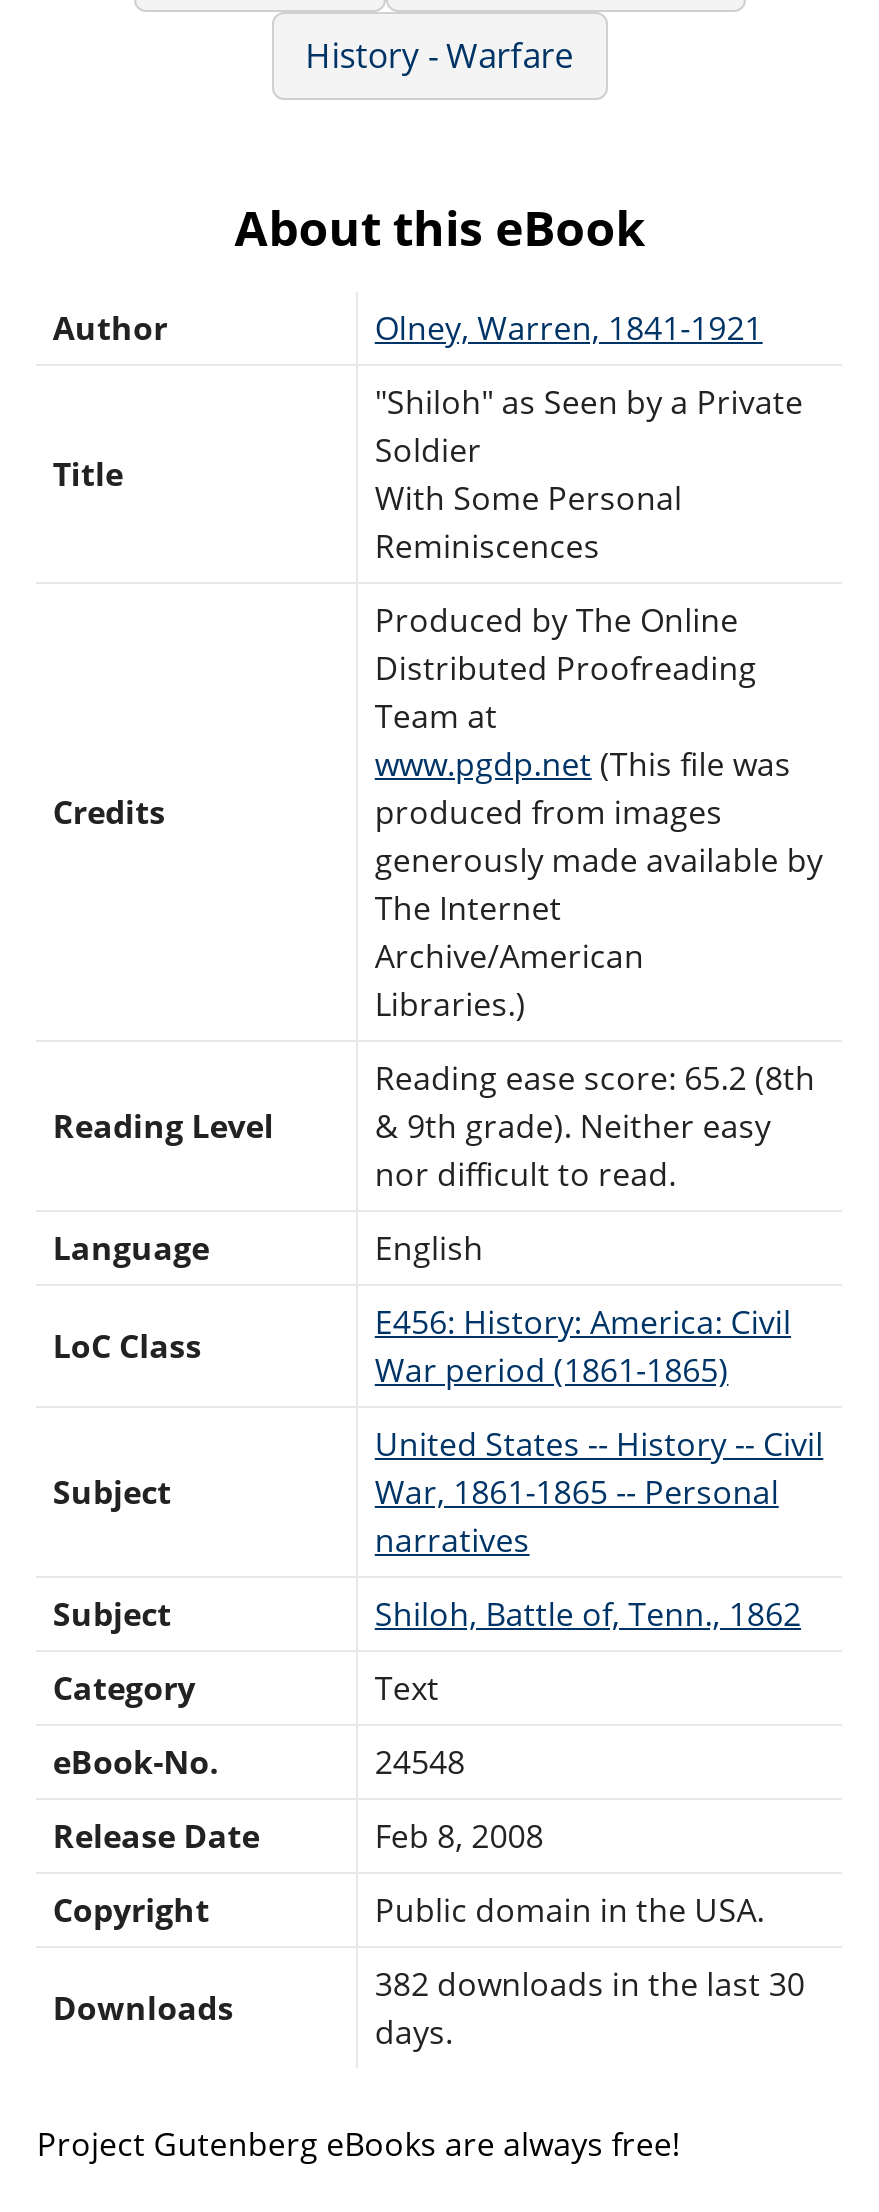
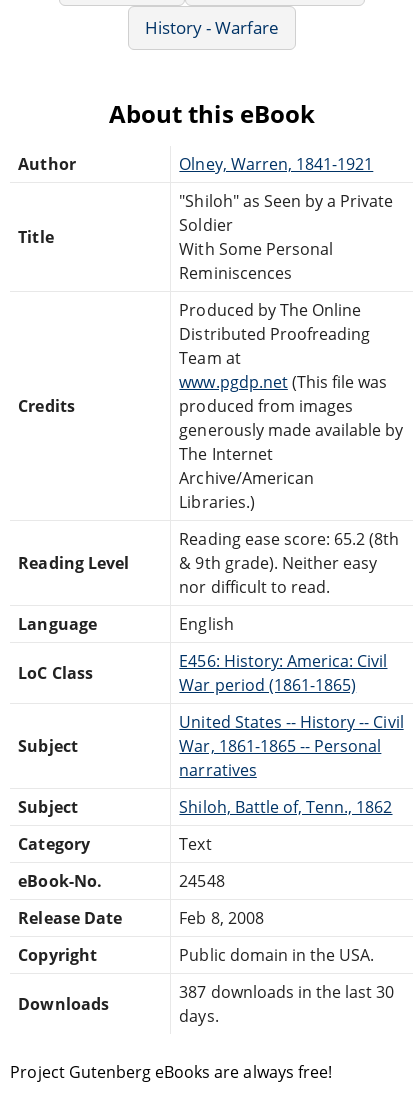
[375,1961,805,2005] 382 downloads in the last 30 -> [179,981,394,1003] 387 downloads in the last 30

